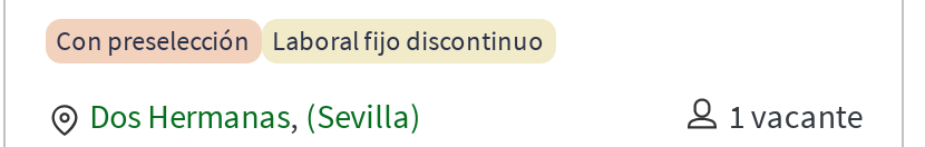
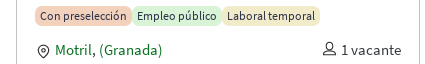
[272,23,544,57] Laboral fijo discontinuo -> [137,8,315,23] Empleo público | Laboral temporal
[89,94,421,137] Dos Hermanas, (Sevilla) -> [55,40,163,59] Motril, (Granada)

